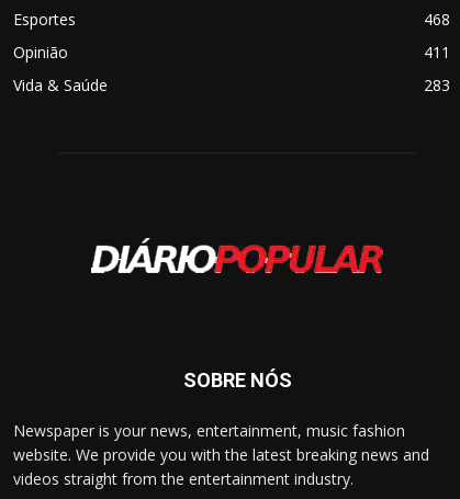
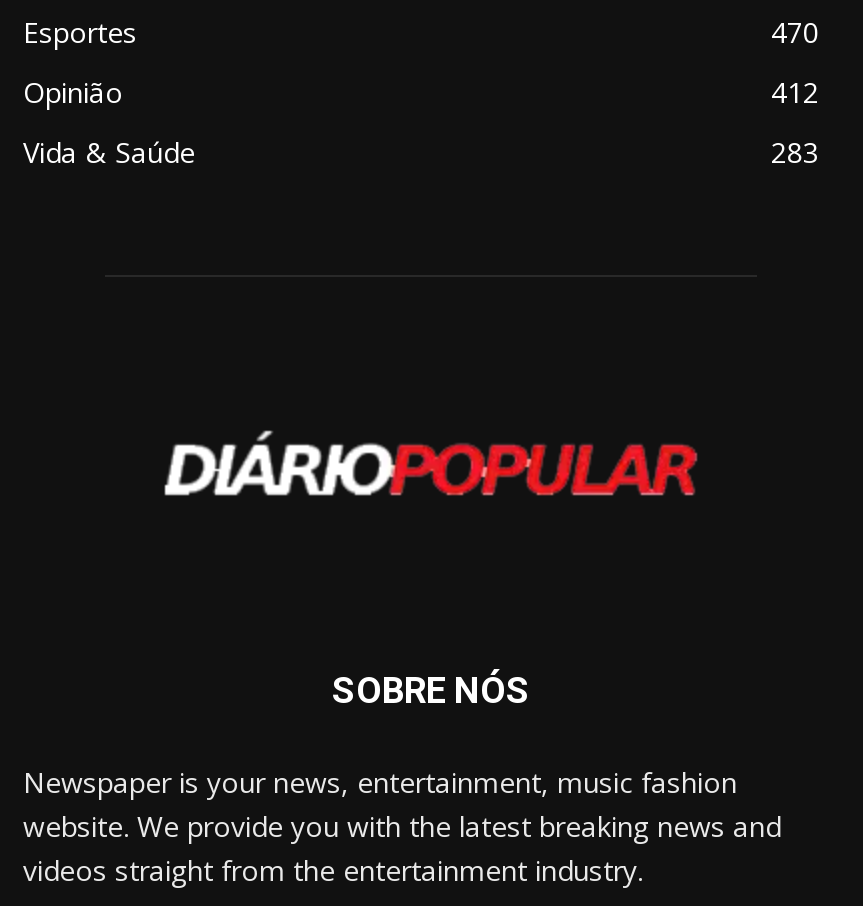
[424,9,450,29] 468 -> [771,13,819,51] 470
[424,41,450,62] 411 -> [771,73,819,111] 412

